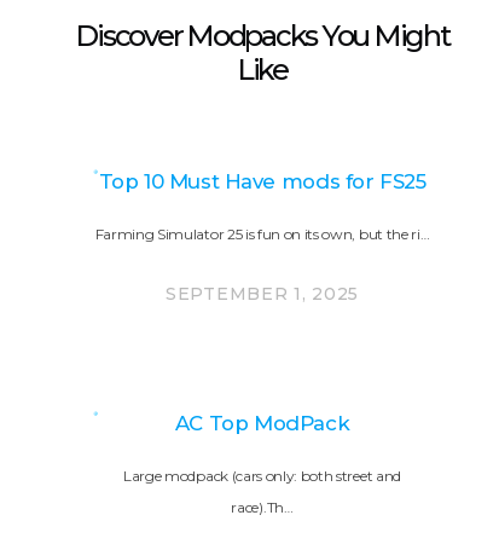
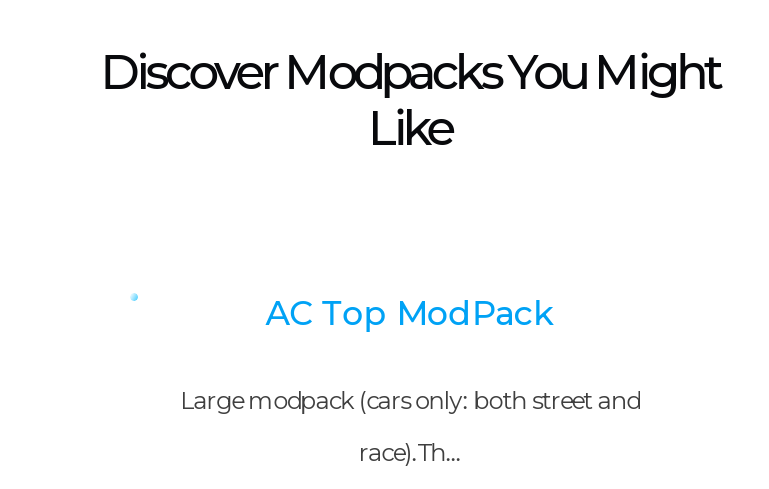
[95,169,429,304] Top 10 Must Have mods for FS25 | Farming Simulator 25 is fun on its own, but the ri… | SEPTEMBER 1, 2025 -> none

